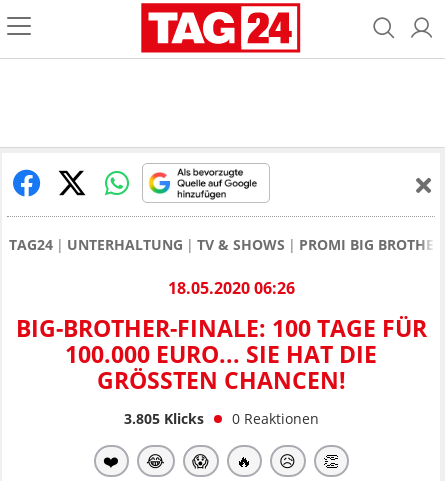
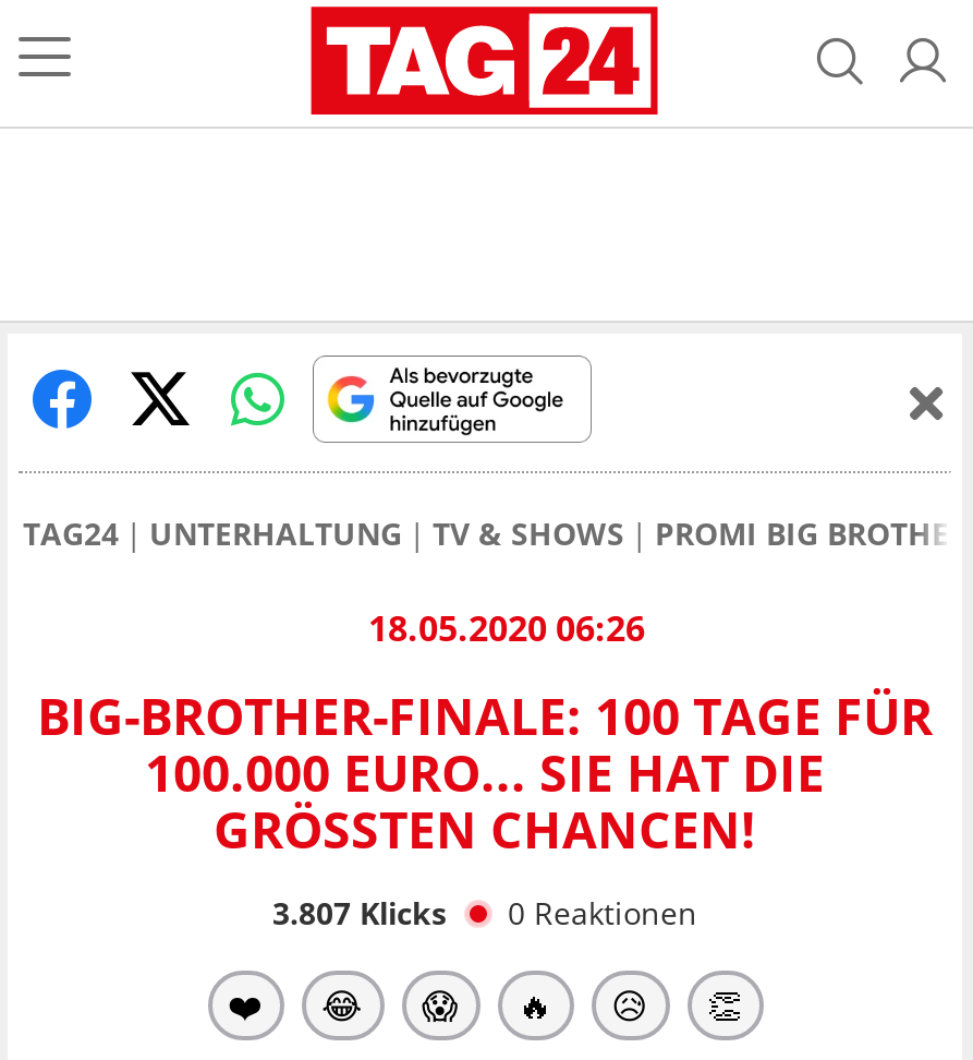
[123,409,318,428] 3.805 Klicks 0 Reaktionen -> [272,892,697,933] 3.807 Klicks 0 Reaktionen

